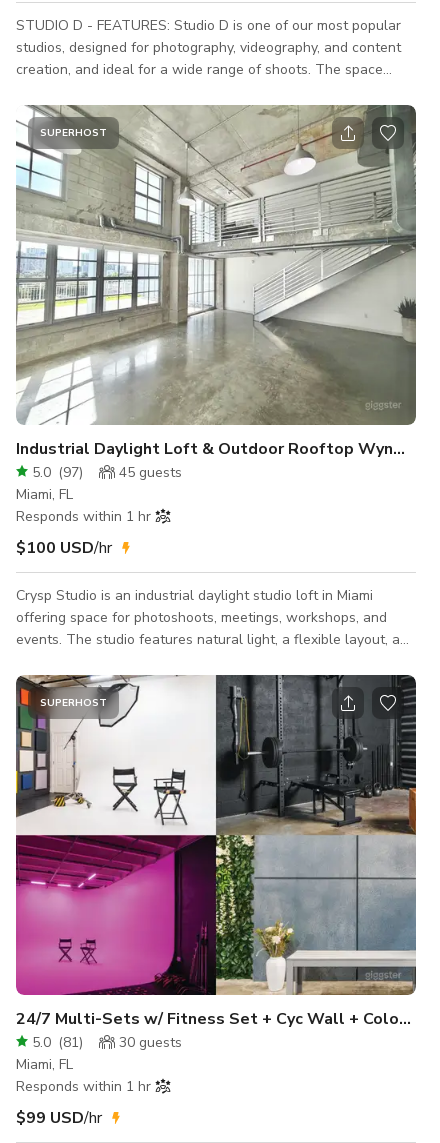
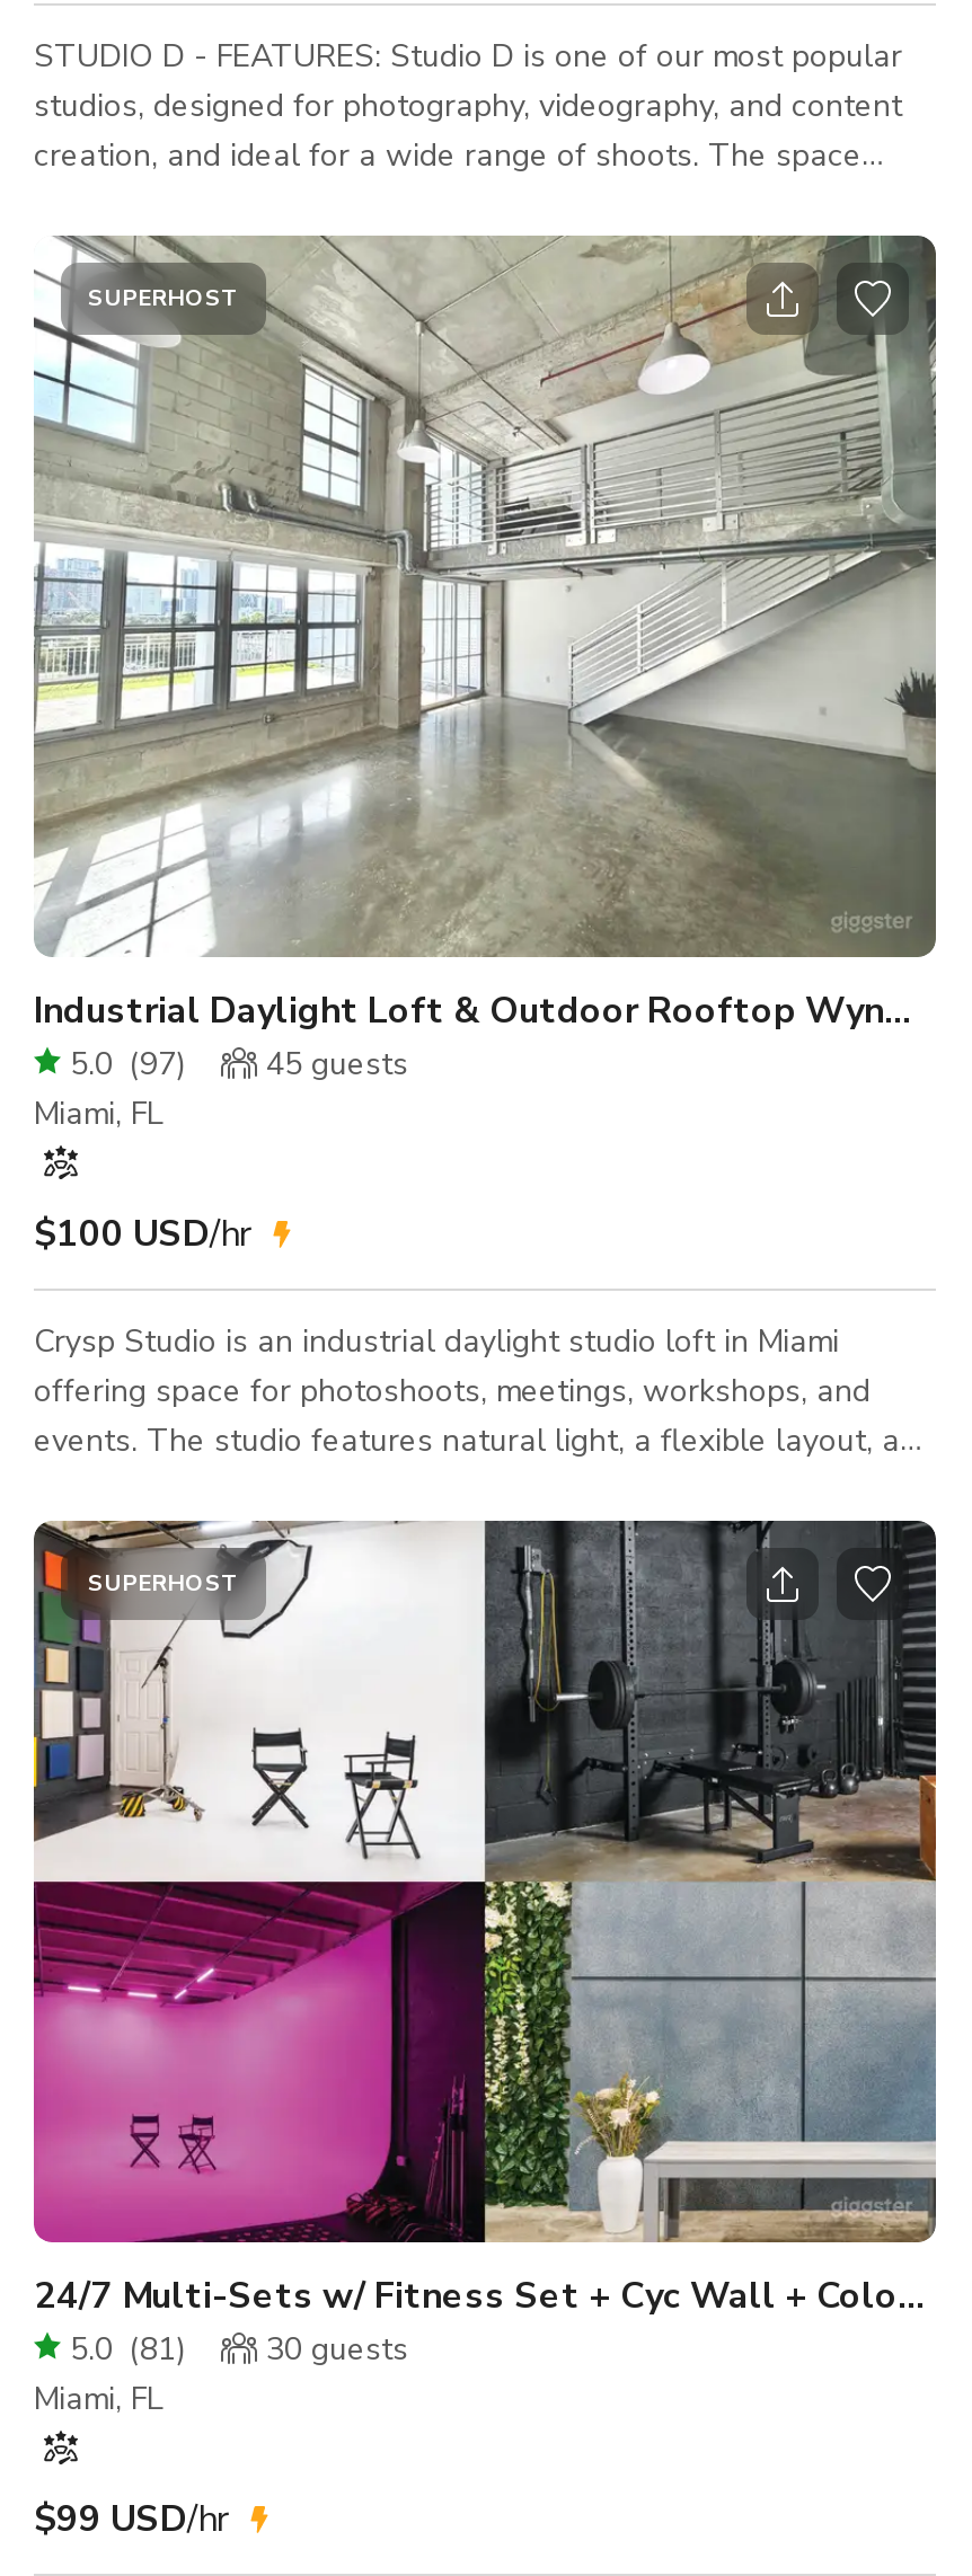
[16,507,151,526] Responds within 1 hr -> none
[16,1077,151,1096] Responds within 1 hr -> none

